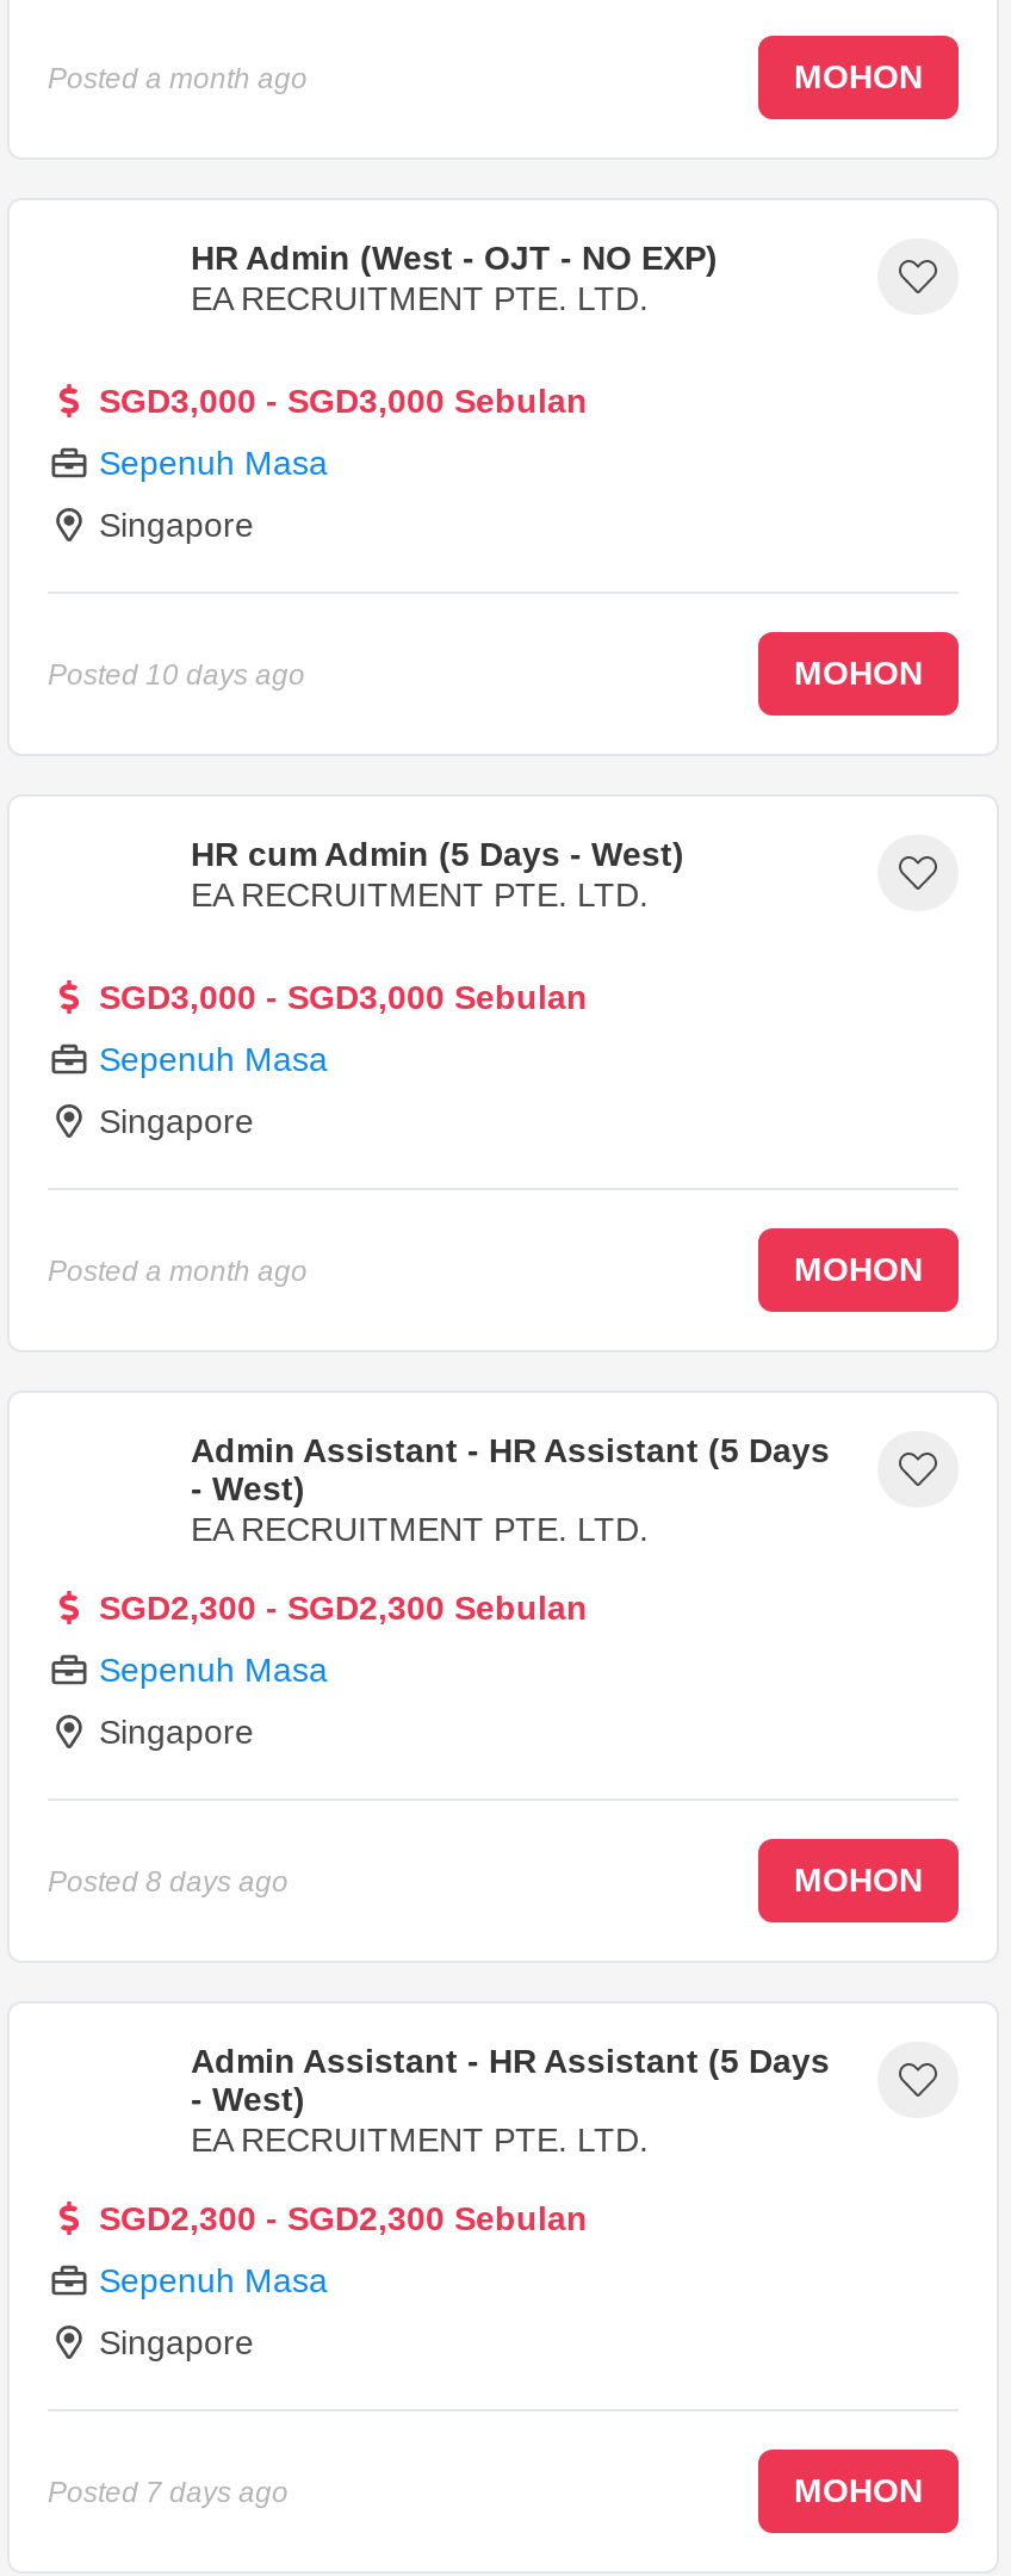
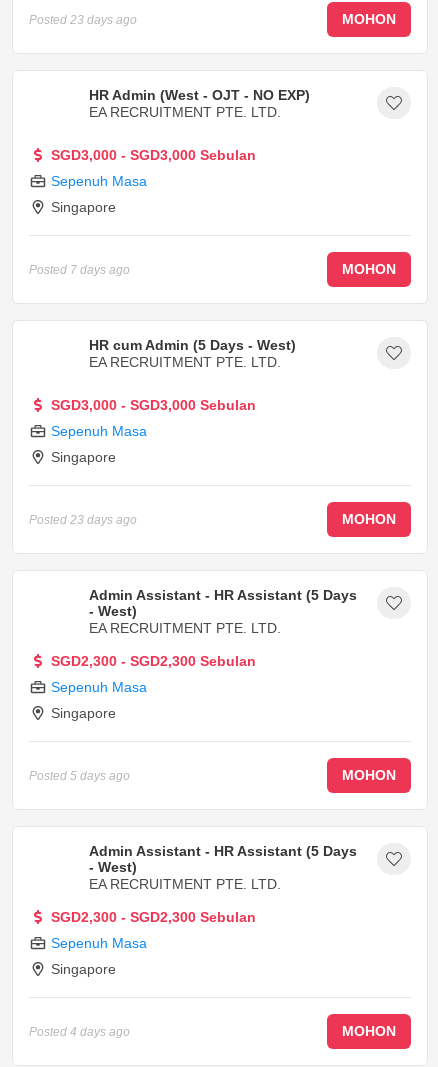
[48,61,308,94] Posted a month ago -> [29,12,137,26] Posted 23 days ago
[48,657,305,691] Posted 10 days ago -> none
[48,1253,308,1287] Posted a month ago -> [29,512,137,526] Posted 23 days ago
[48,1864,289,1897] Posted 8 days ago -> [29,768,130,782] Posted 5 days ago
moved [48,2475,289,2508] -> [29,262,130,276]: Posted 7 days ago
none -> [29,1024,130,1038] Posted 4 days ago

